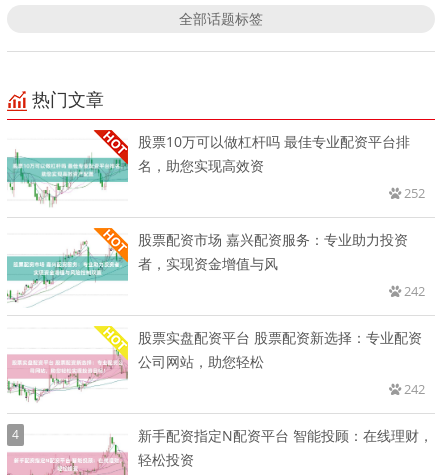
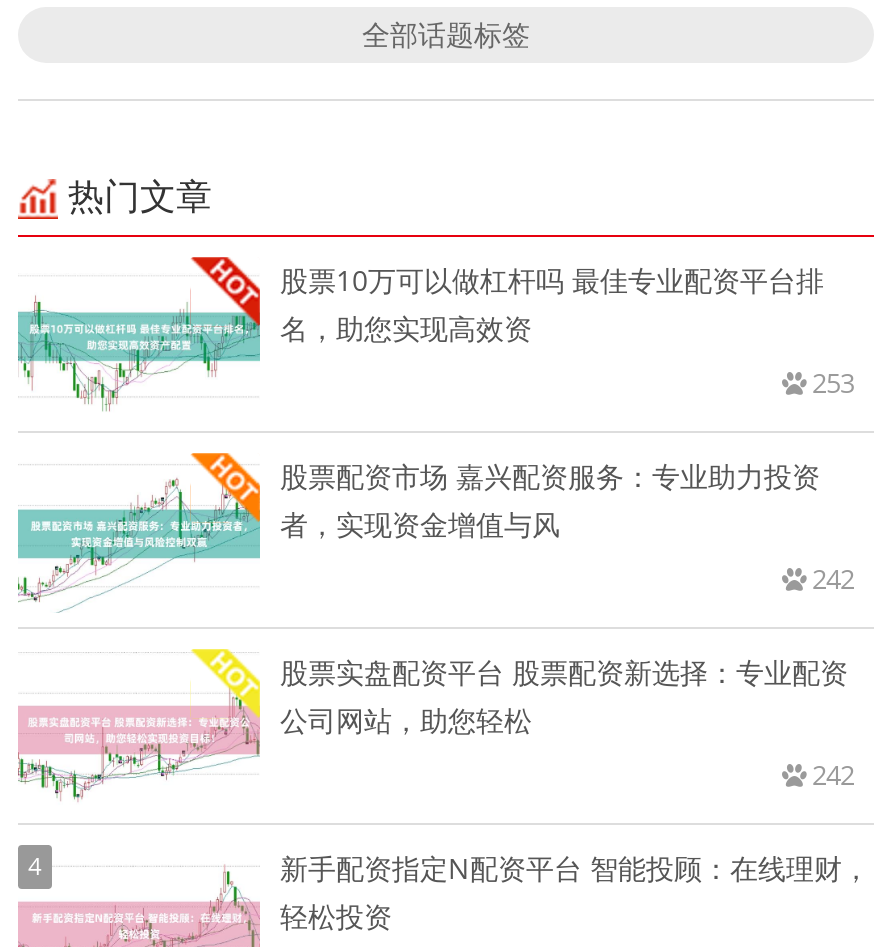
[404,184,425,202] 252 -> [812,366,854,402] 253

